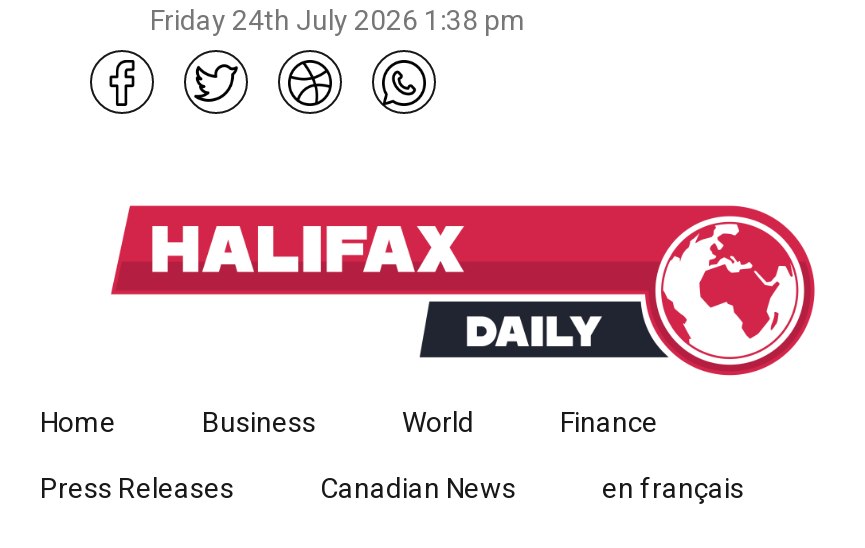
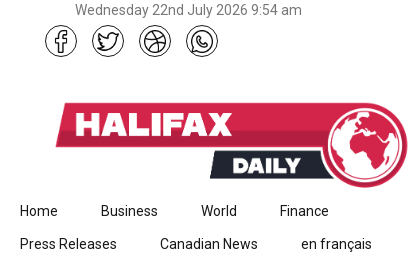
[150,4,526,36] Friday 24th July 2026 1:38 pm -> [75,2,302,18] Wednesday 22nd July 2026 9:54 am

